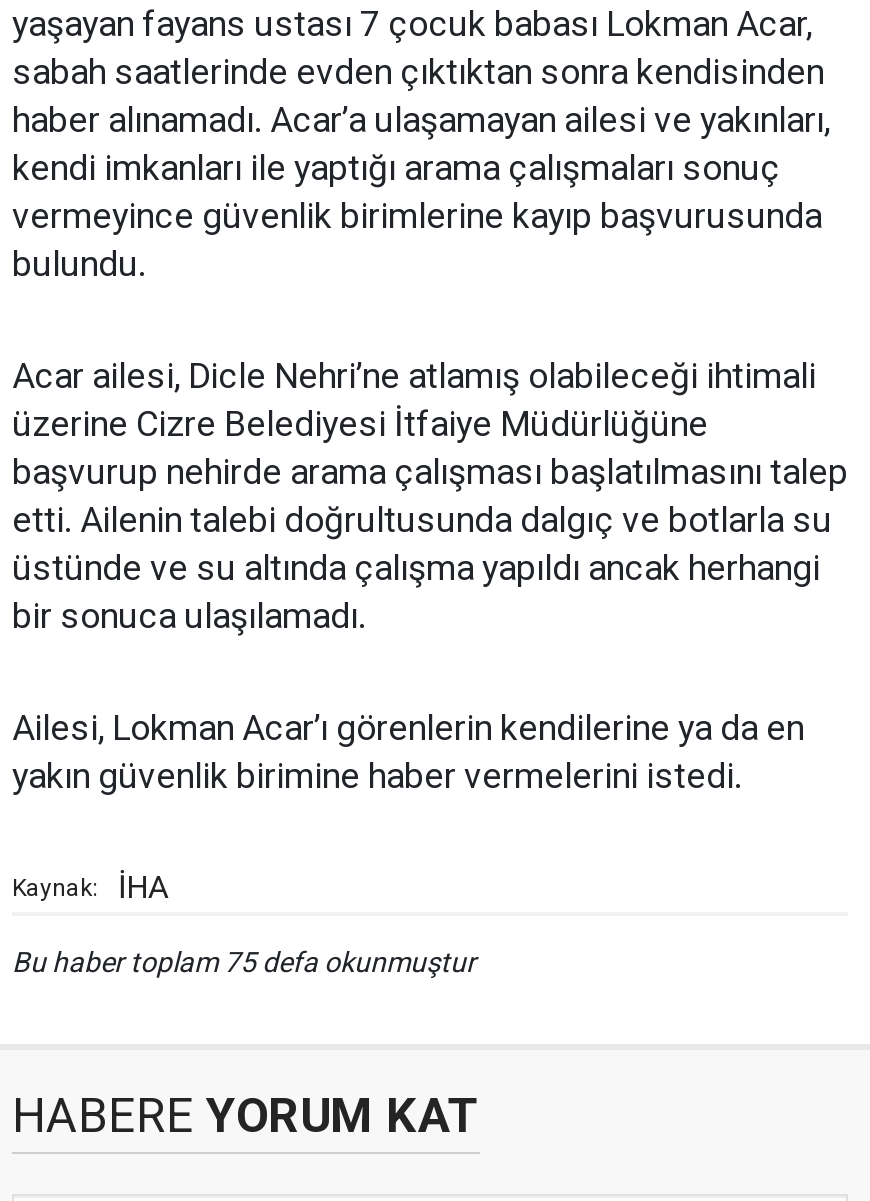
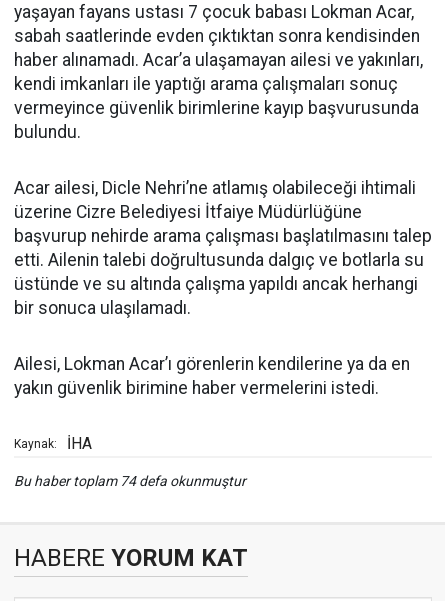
[12,946,476,978] Bu haber toplam 75 defa okunmuştur -> [14,473,246,489] Bu haber toplam 74 defa okunmuştur

